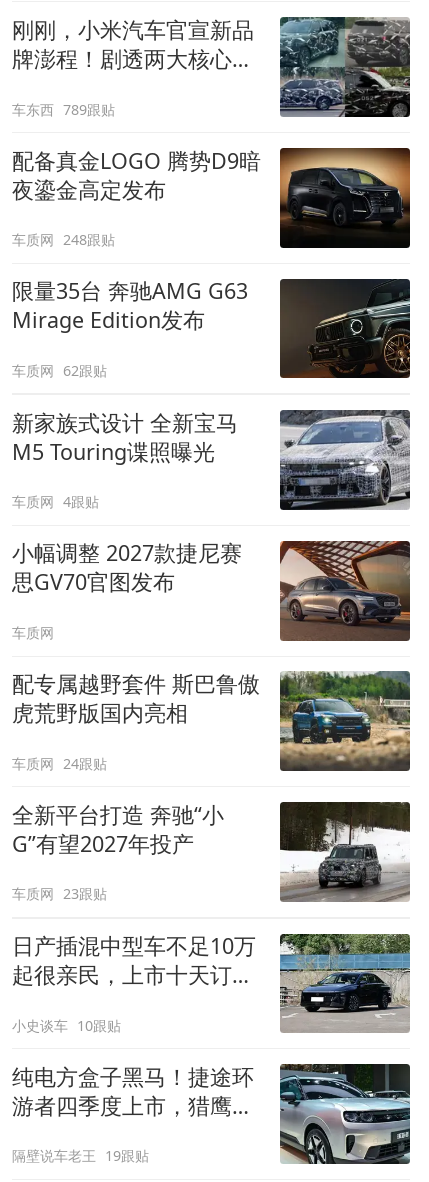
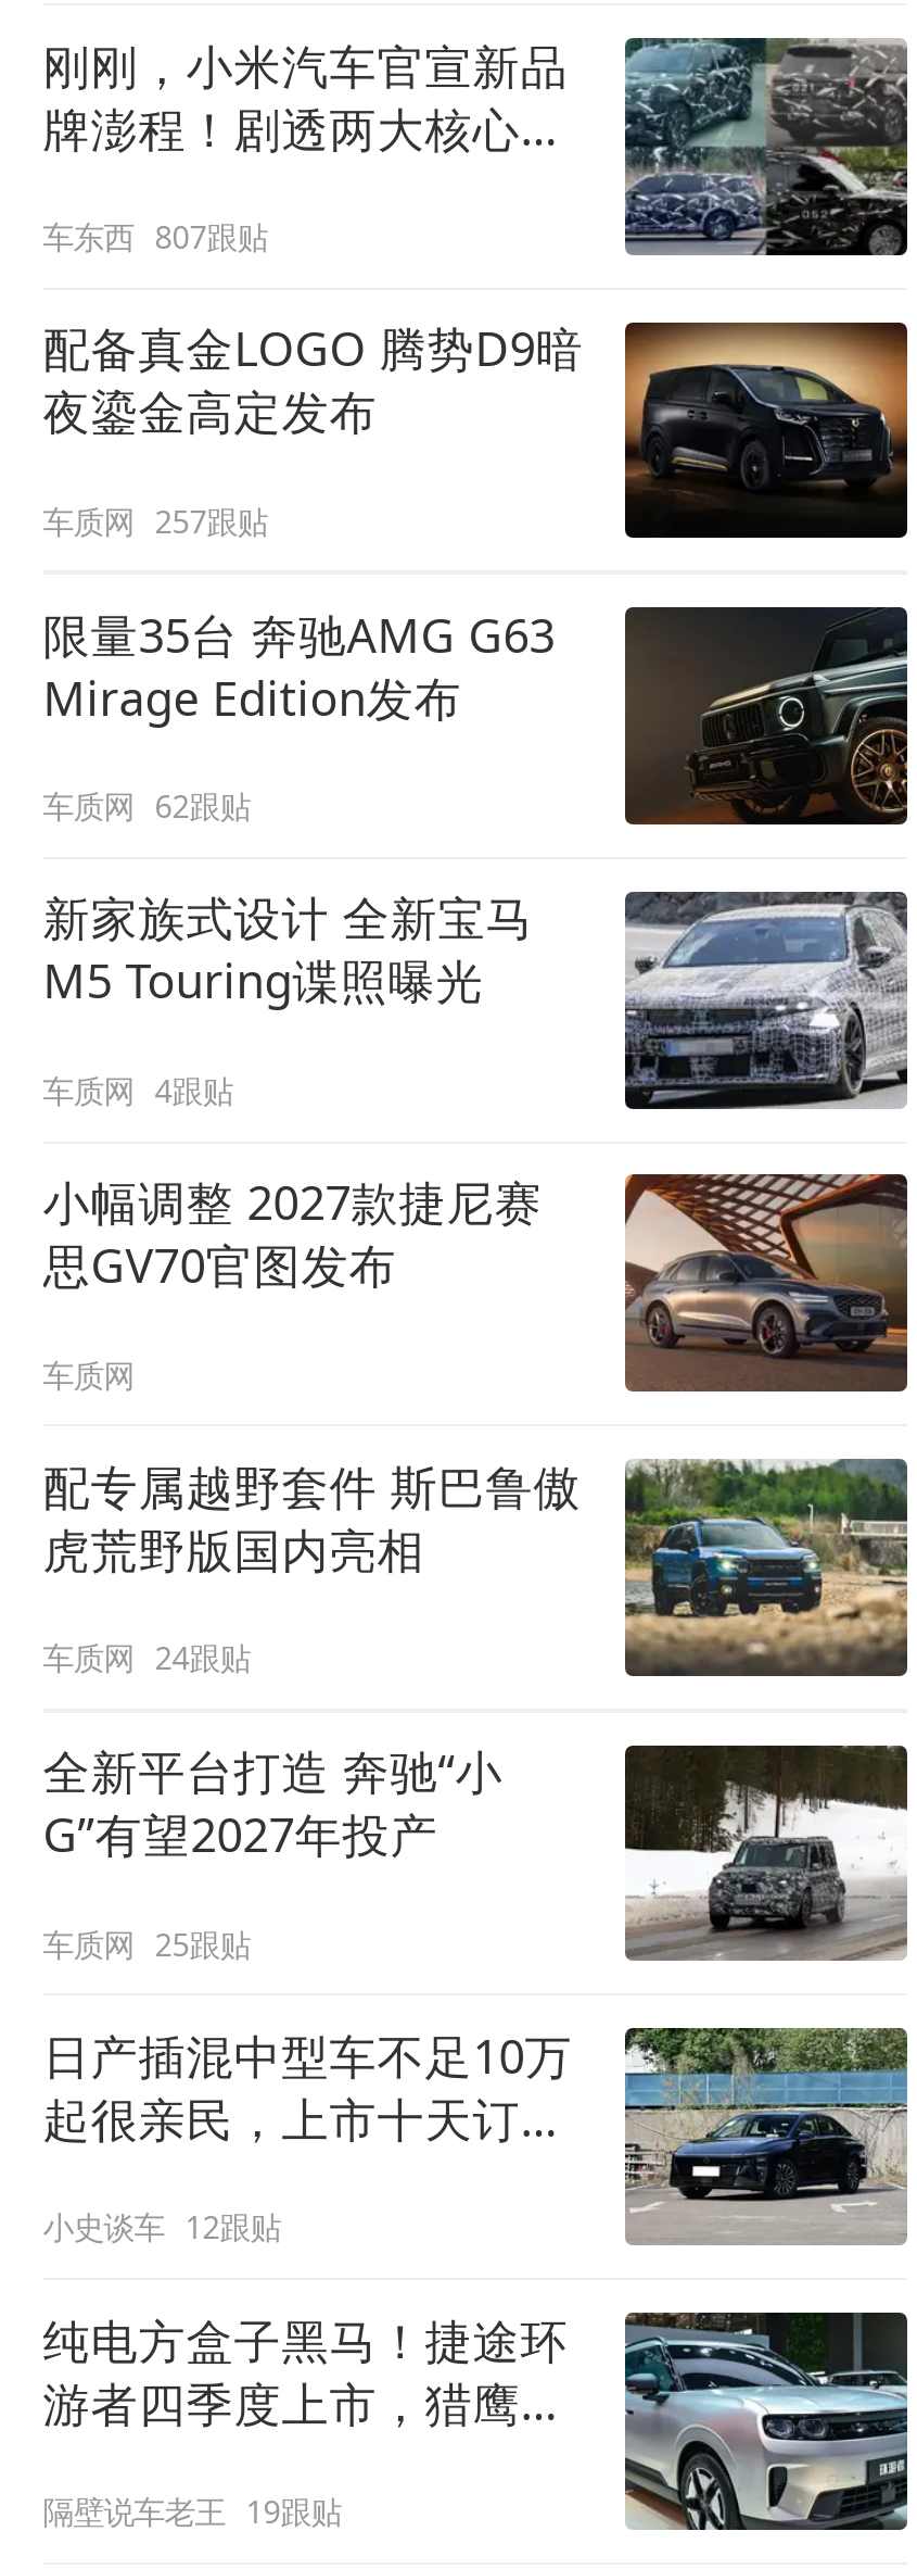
[12,99,115,118] 车东西 789跟贴 -> [43,216,268,257] 车东西 807跟贴
[12,230,115,249] 车质网 248跟贴 -> [43,500,268,541] 车质网 257跟贴
[12,884,107,903] 车质网 23跟贴 -> [43,1923,250,1964] 车质网 25跟贴
[12,1016,121,1035] 小史谈车 10跟贴 -> [43,2207,281,2248] 小史谈车 12跟贴

